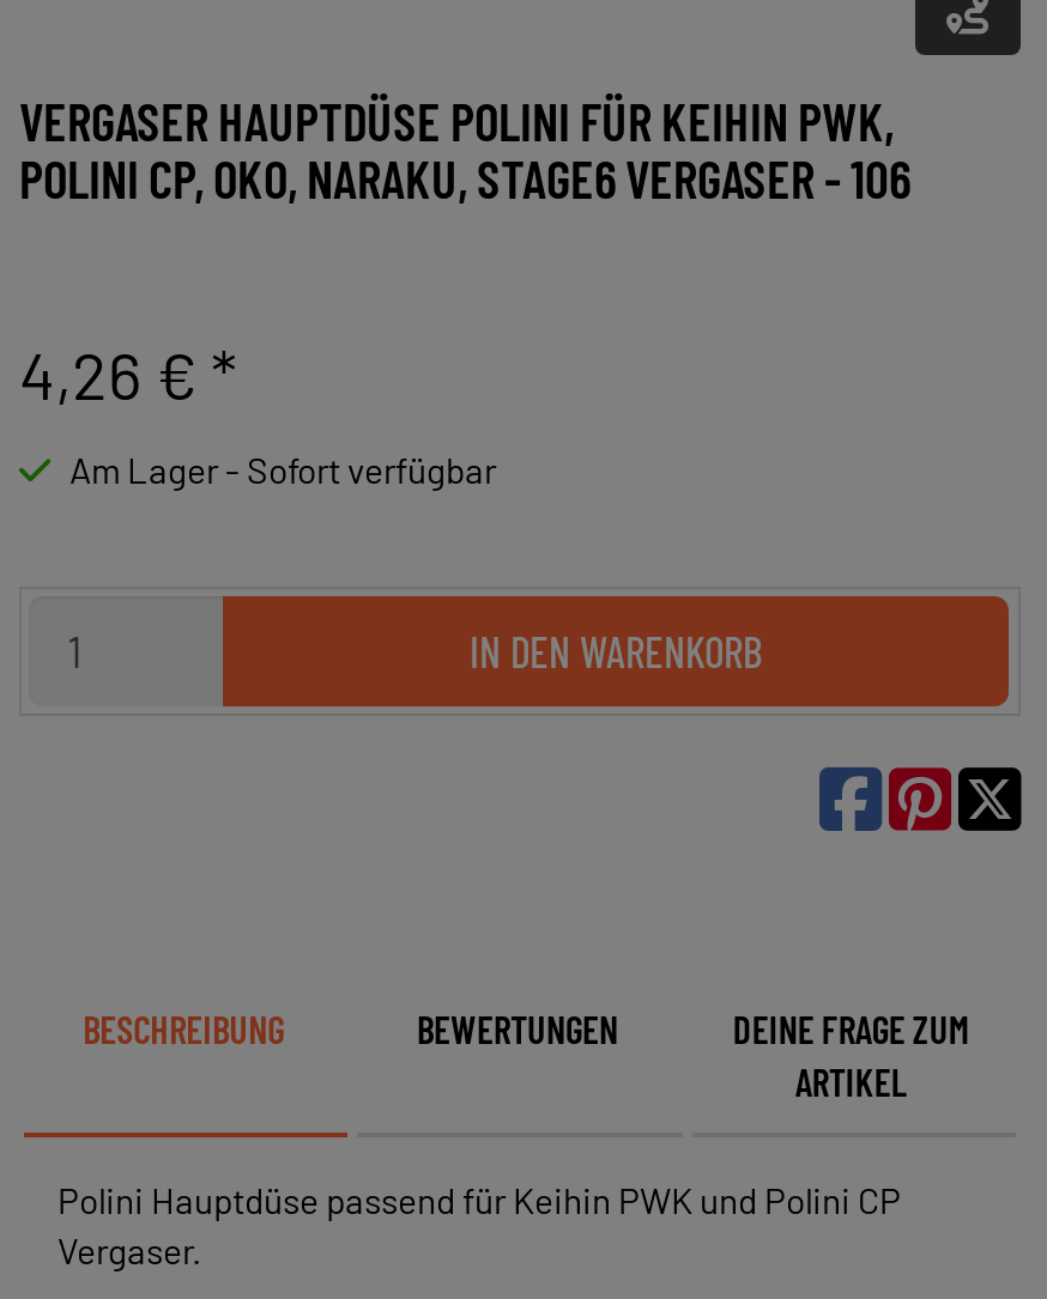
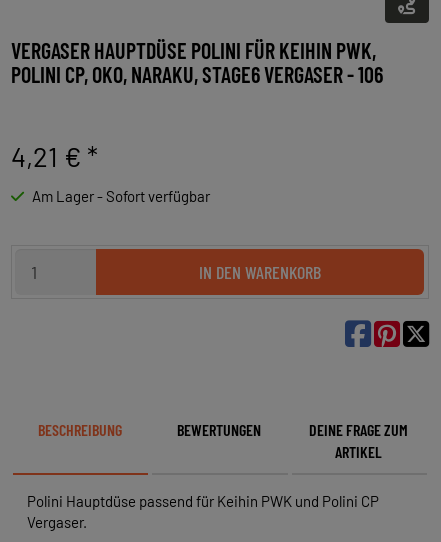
[19,333,237,414] 4,26 €* -> [11,139,98,173] 4,21 €*

